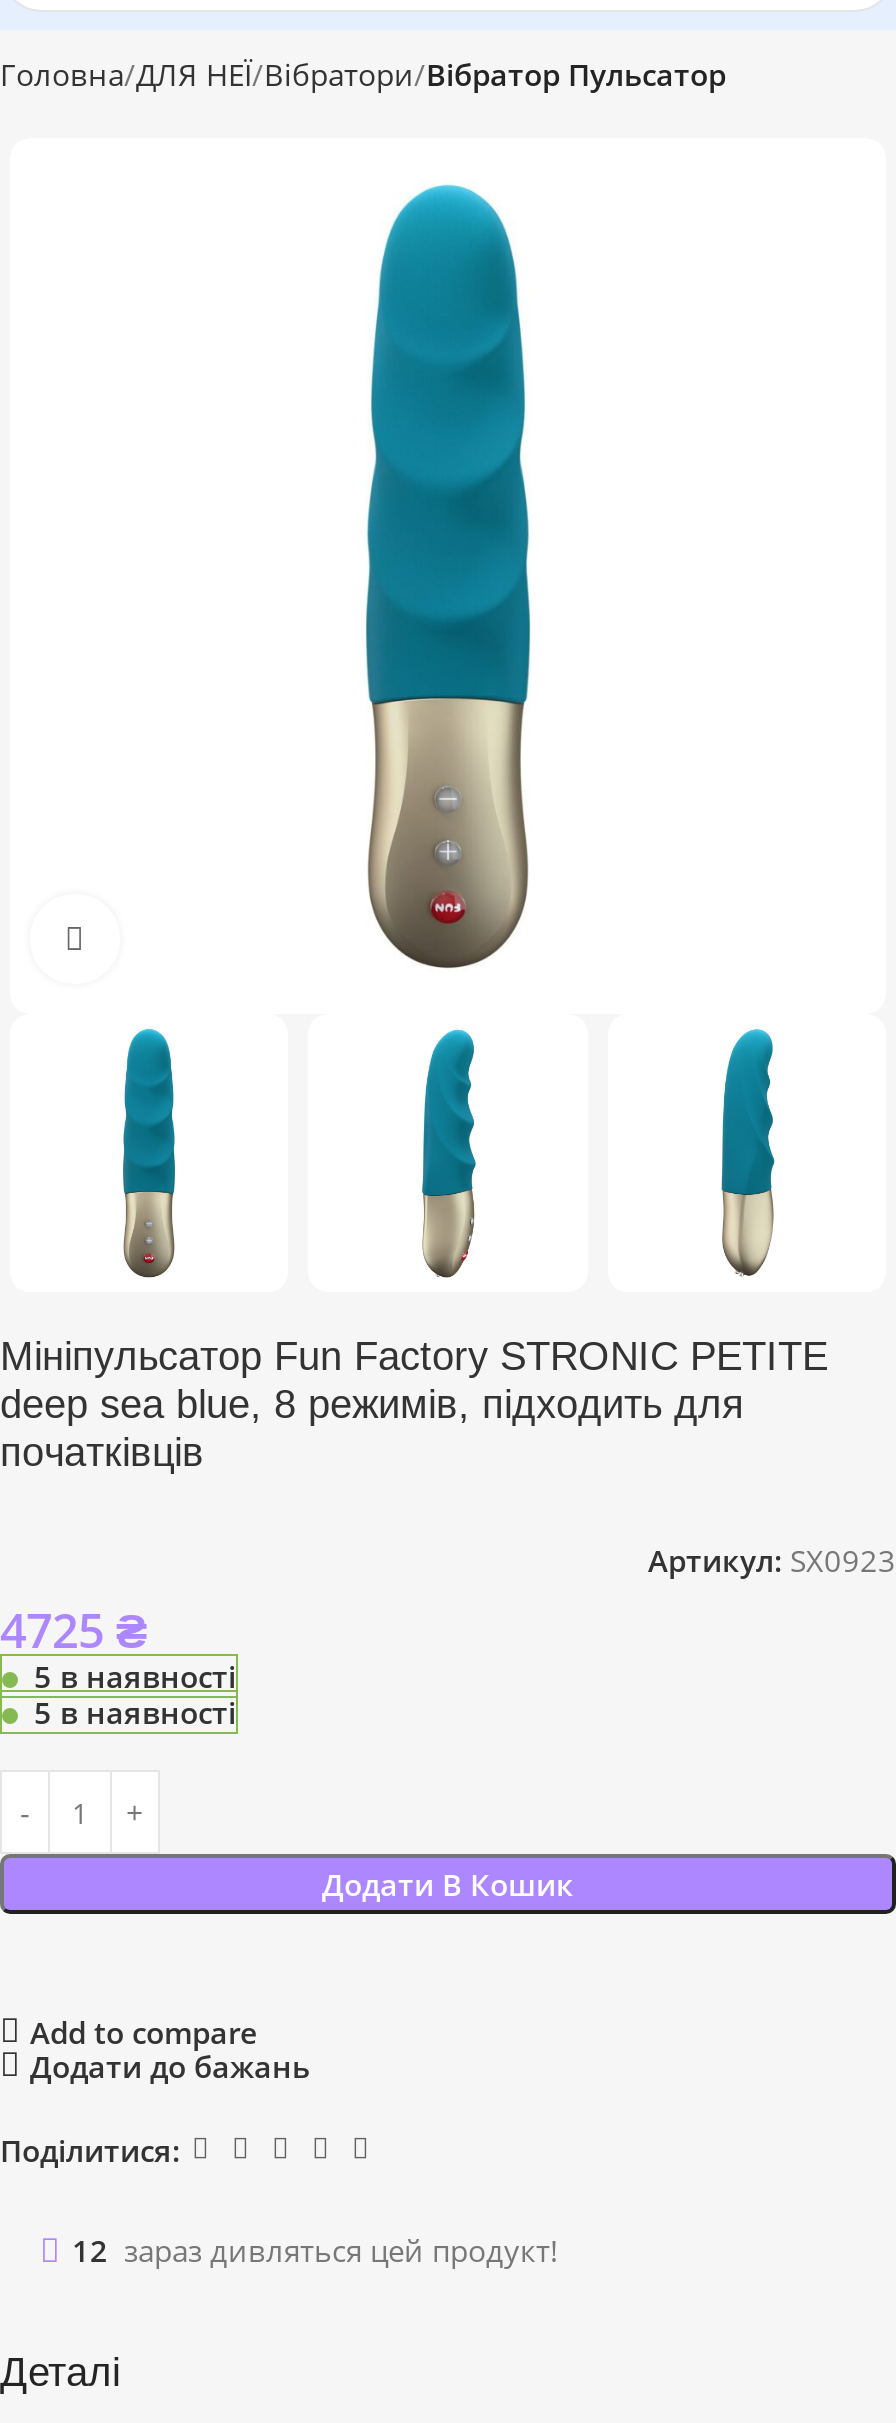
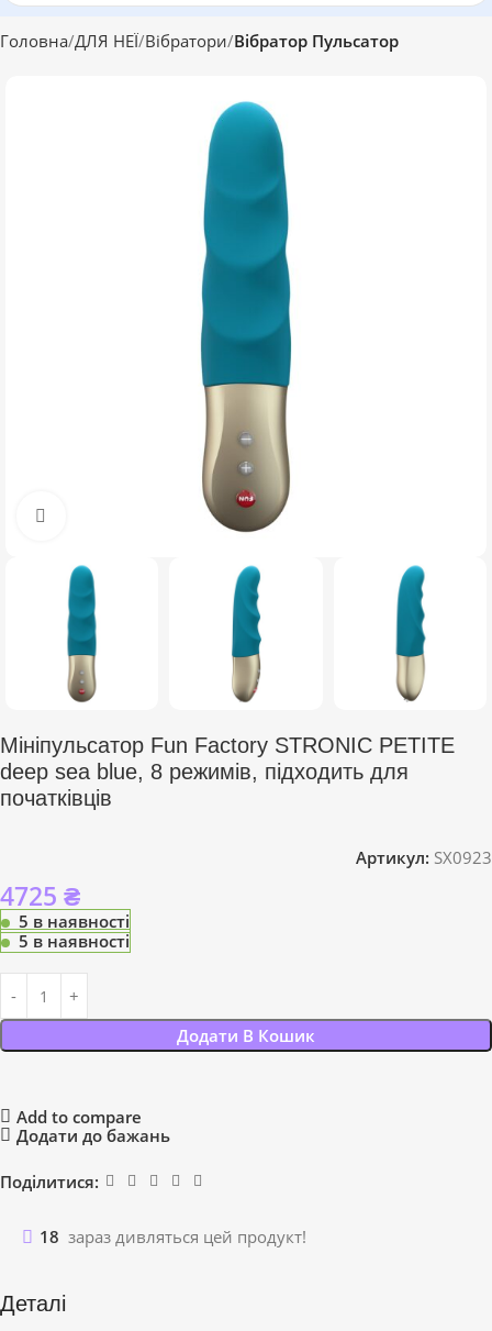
[72,2231,558,2271] 12 зараз дивляться цей продукт! -> [40,1226,306,1248] 18 зараз дивляться цей продукт!

